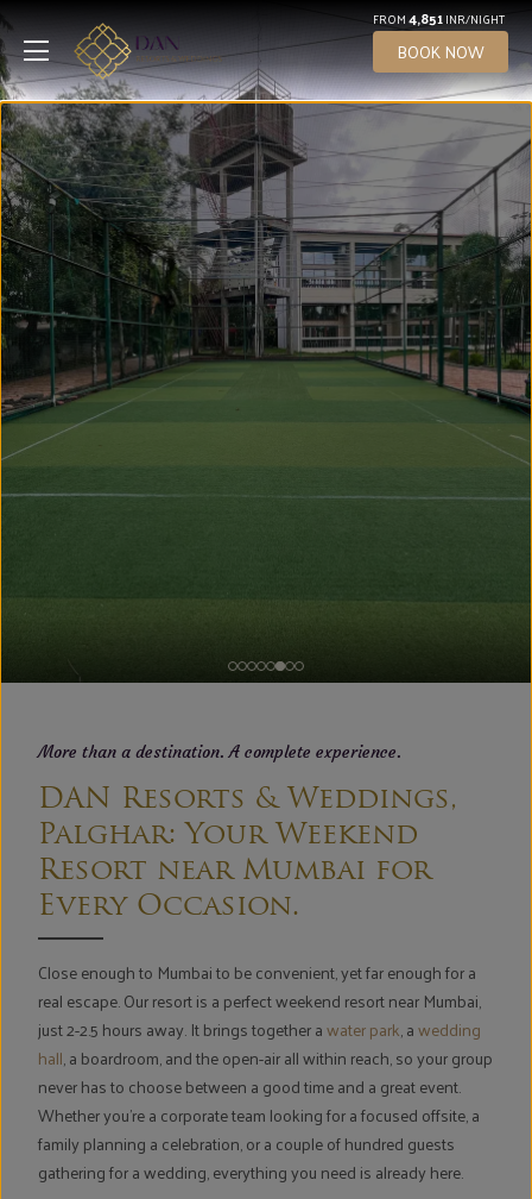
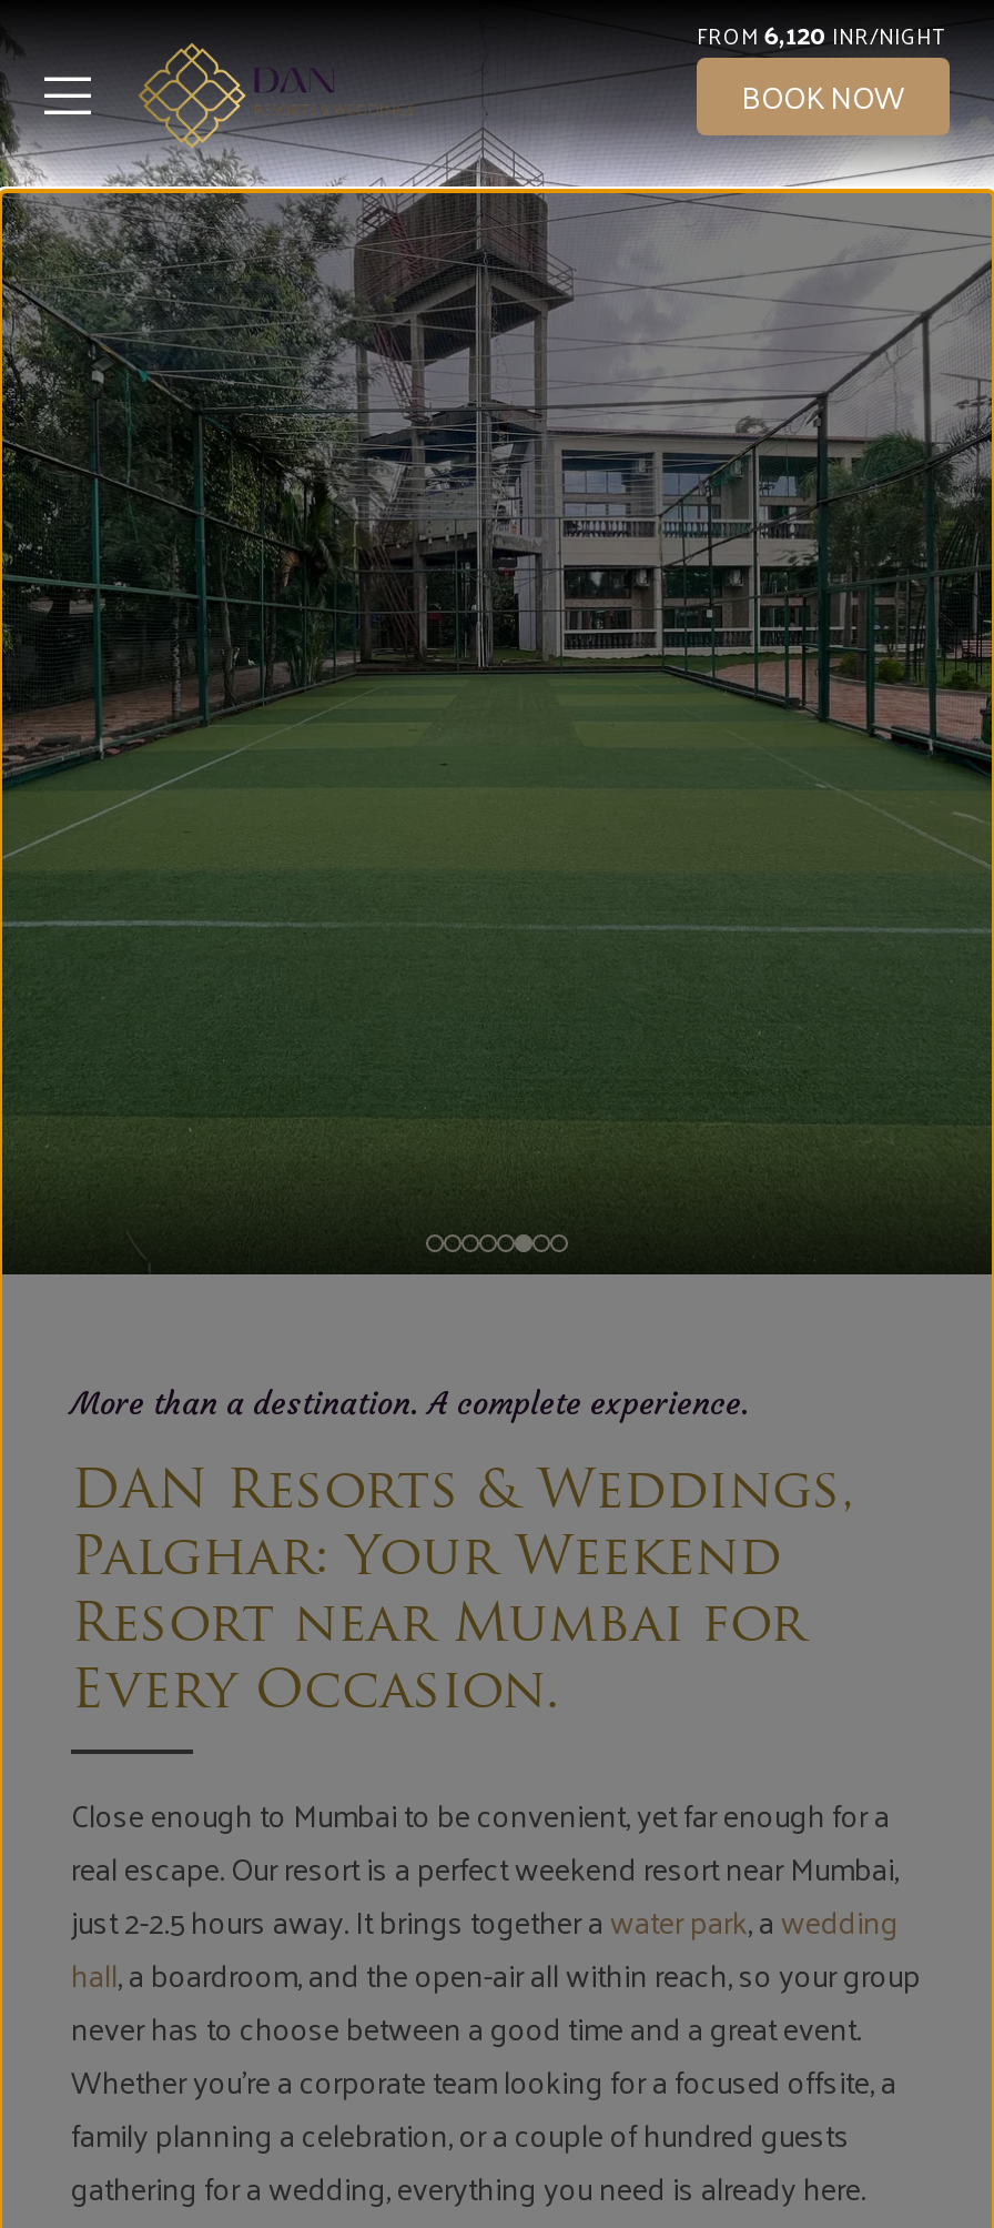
[373,4,505,30] FROM4,851 INR/NIGHT -> [697,8,943,57] FROM6,120 INR/NIGHT

